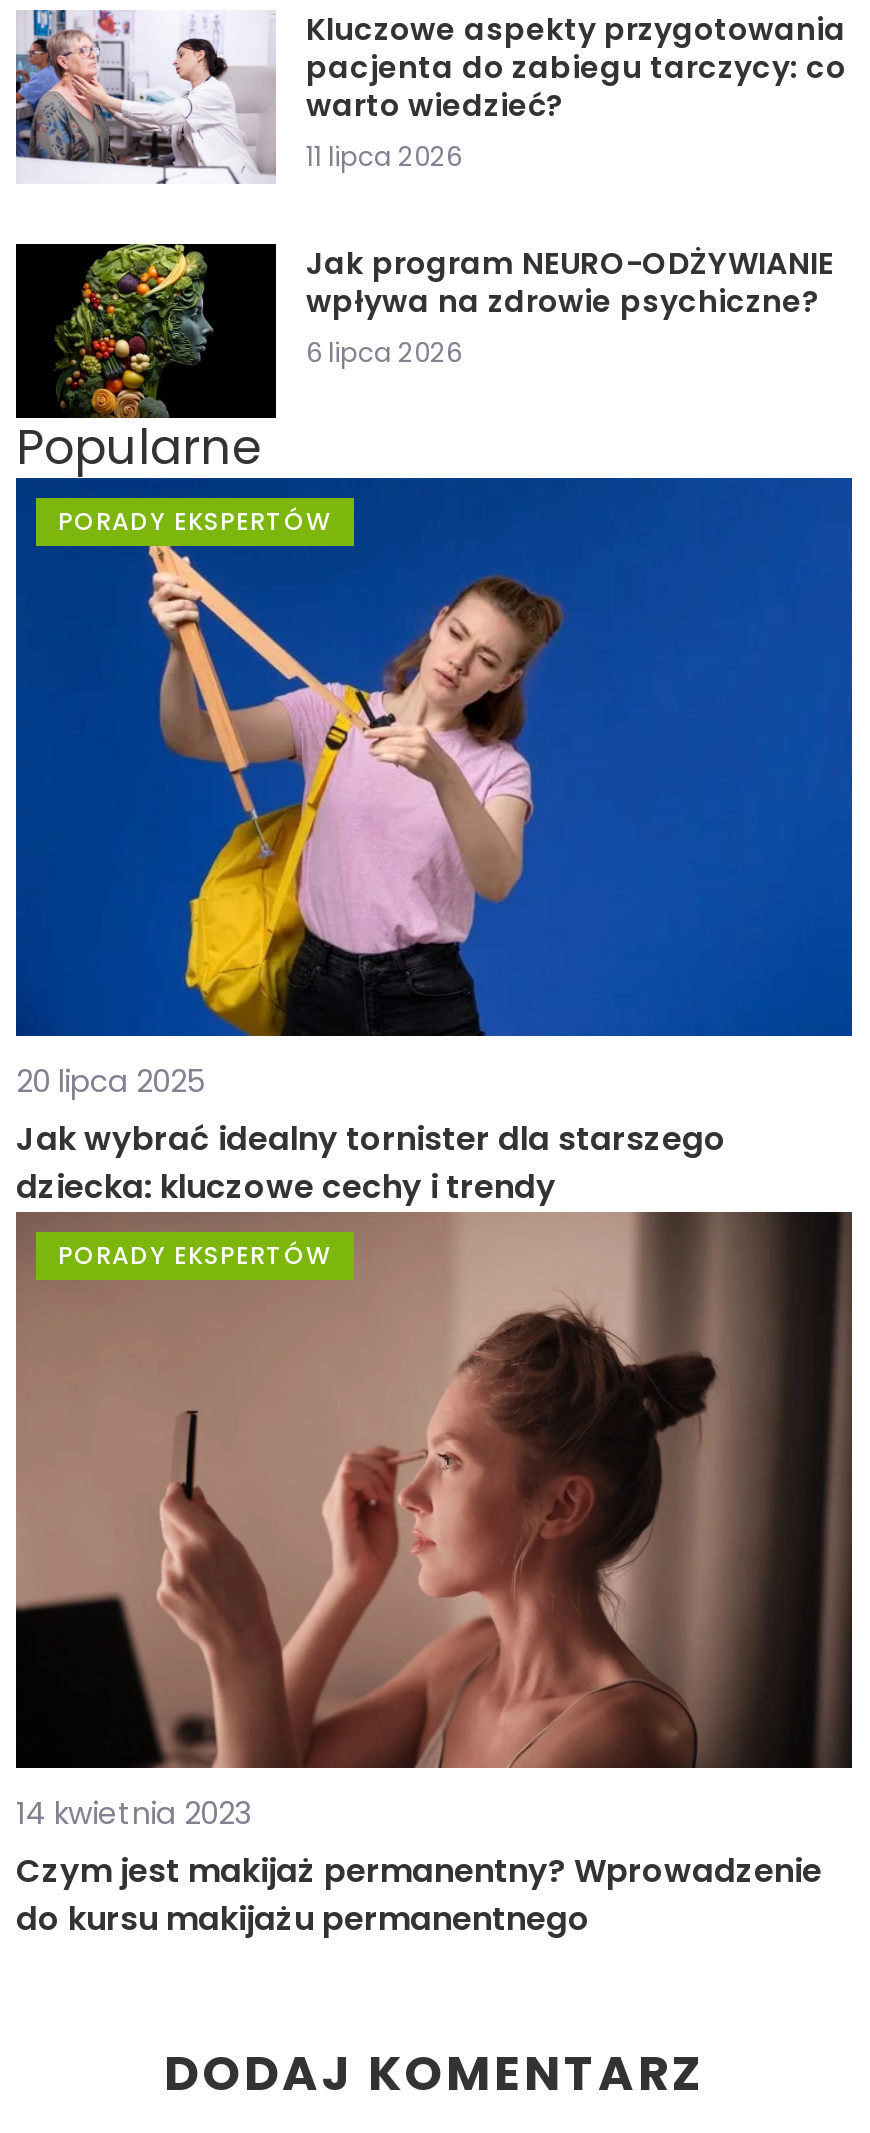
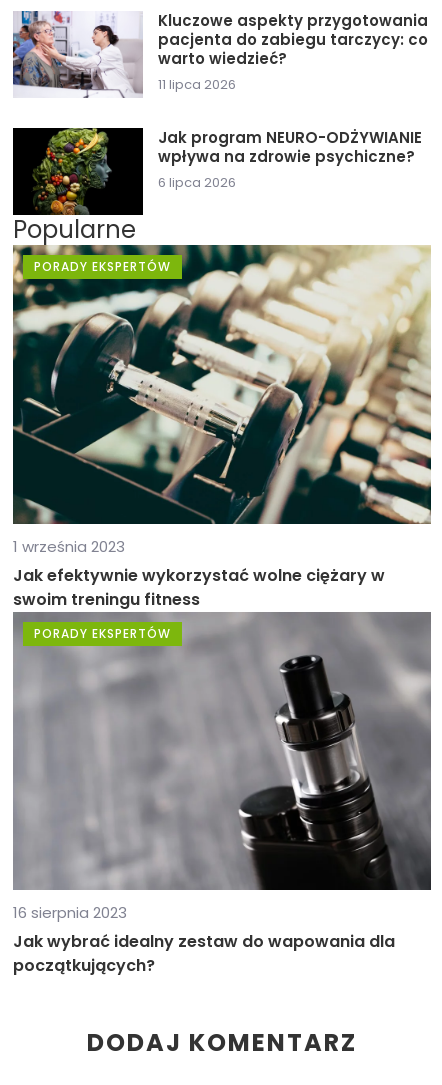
[14,475,854,1210] [image] | 20 lipca 2025 | Jak wybrać idealny tornister dla starszego | dziecka: kluczowe cechy i trendy -> [12,244,432,610] [image] | 1 września 2023 | Jak efektywnie wykorzystać wolne ciężary w | swoim treningu fitness
[16,1211,852,1943] [image] | 14 kwietnia 2023 | Czym jest makijaż permanentny? Wprowadzenie | do kursu makijażu permanentnego -> [13,613,431,977] [image] | 16 sierpnia 2023 | Jak wybrać idealny zestaw do wapowania dla | początkujących?

